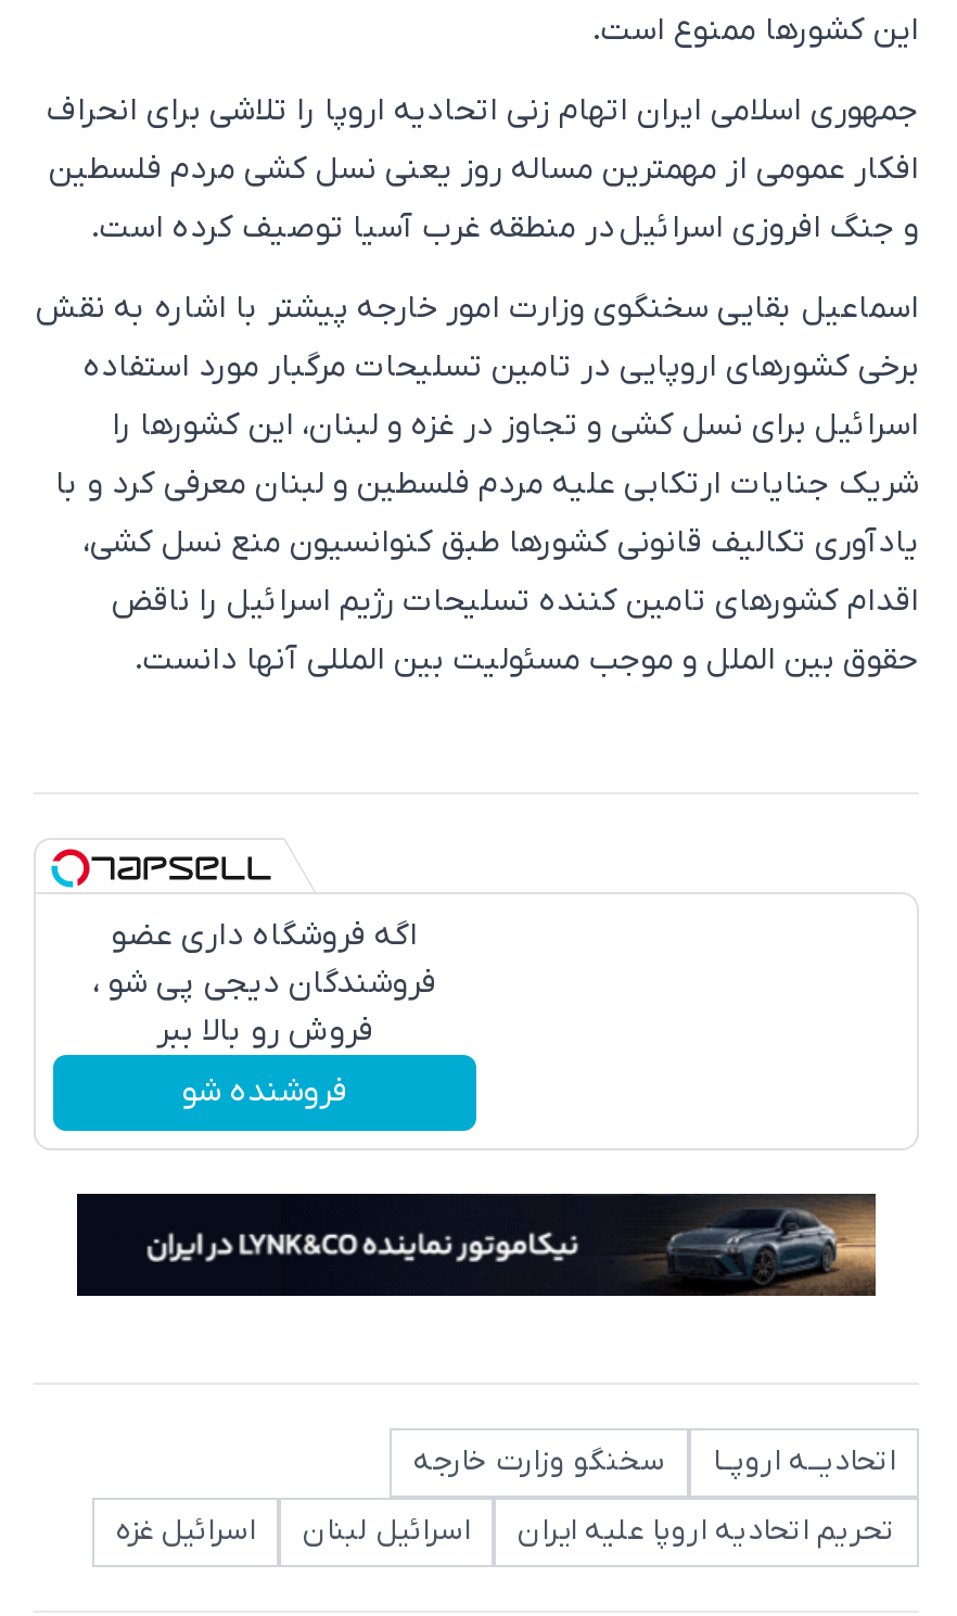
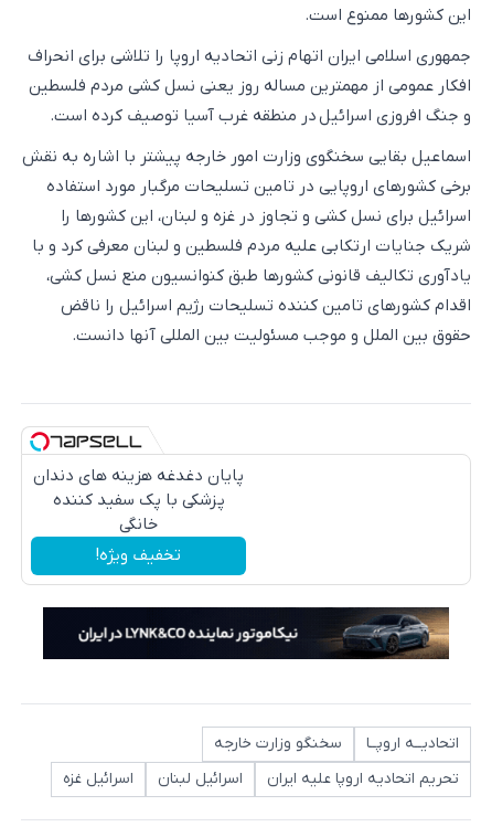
[93,914,436,1114] اگه فروشگاه داری عضو | فروشندگان دیجی پی شو ، | فروش رو بالا ببر | فروشنده شو -> [33,465,244,567] پایان دغدغه هزینه های دندان | پزشکی با پک سفید کننده | خانگی | تخفیف ویژه!

